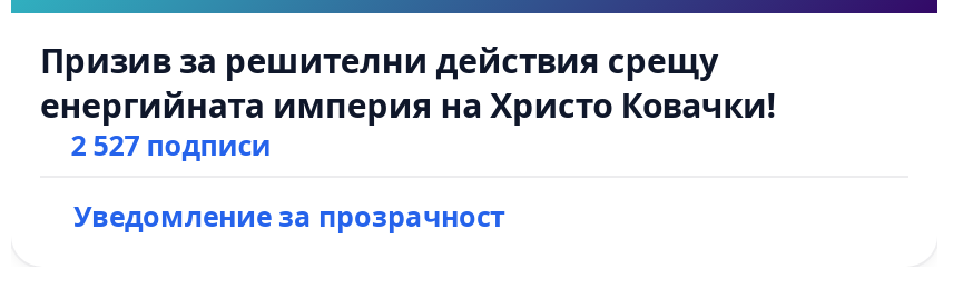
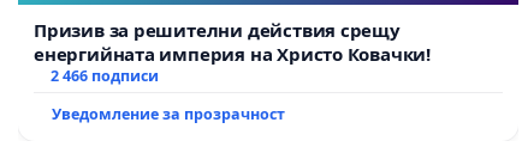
[71,126,271,164] 2 527 подписи -> [50,65,159,86] 2 466 подписи

